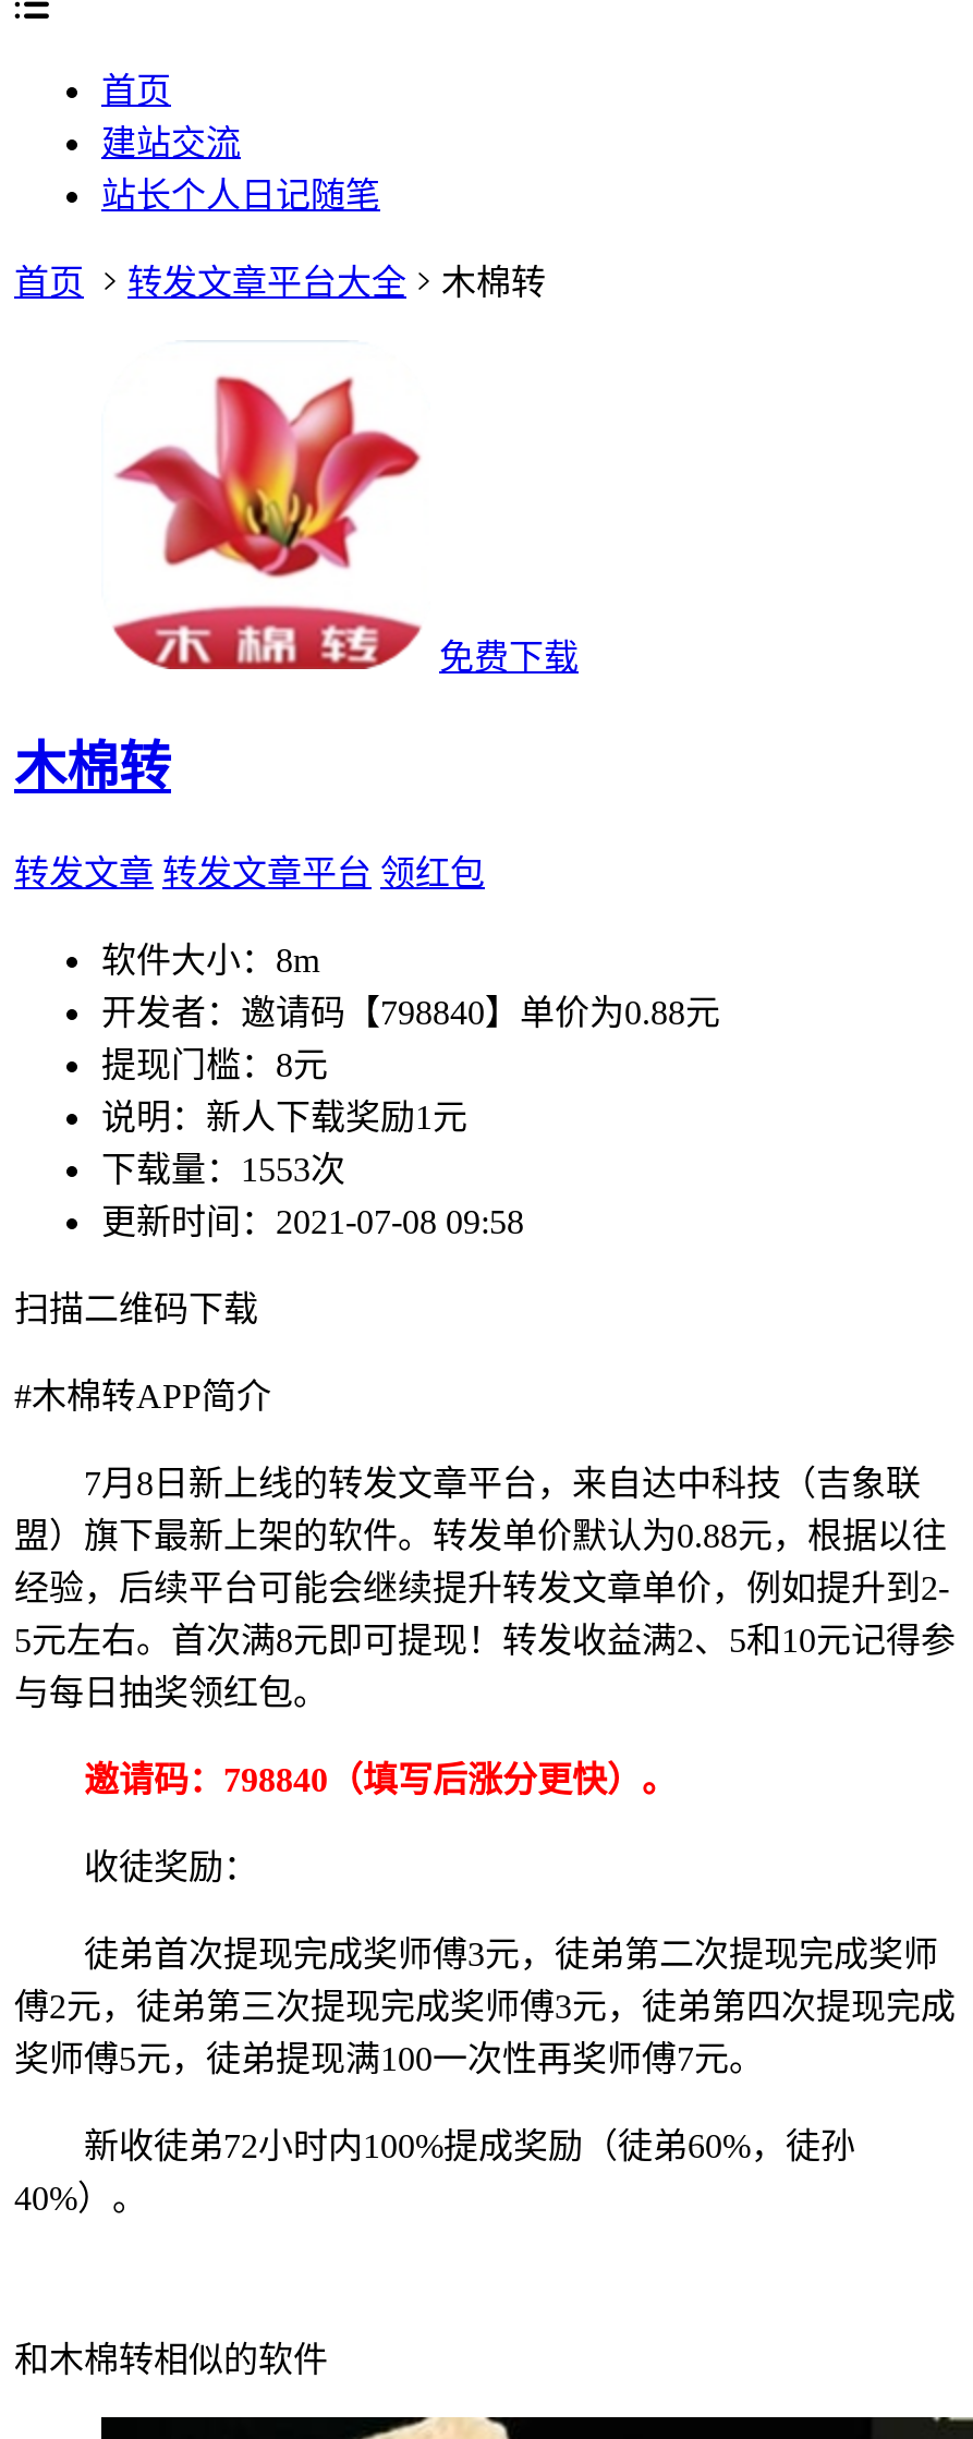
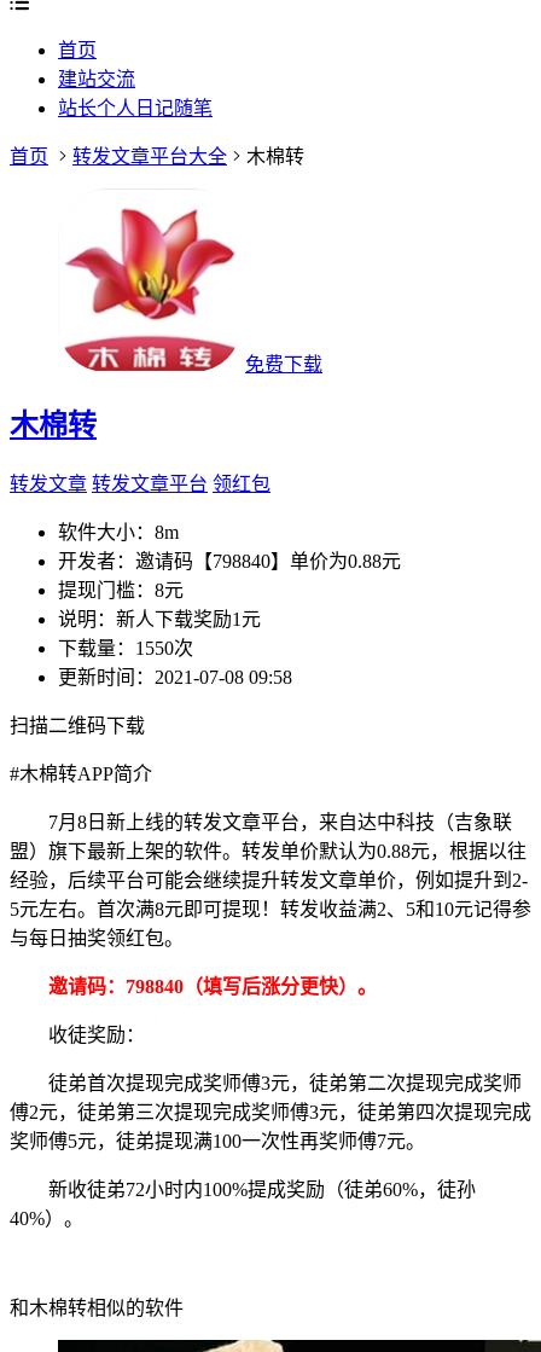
[101,1150,345,1187] 下载量：1553次 -> [58,638,193,658] 下载量：1550次

